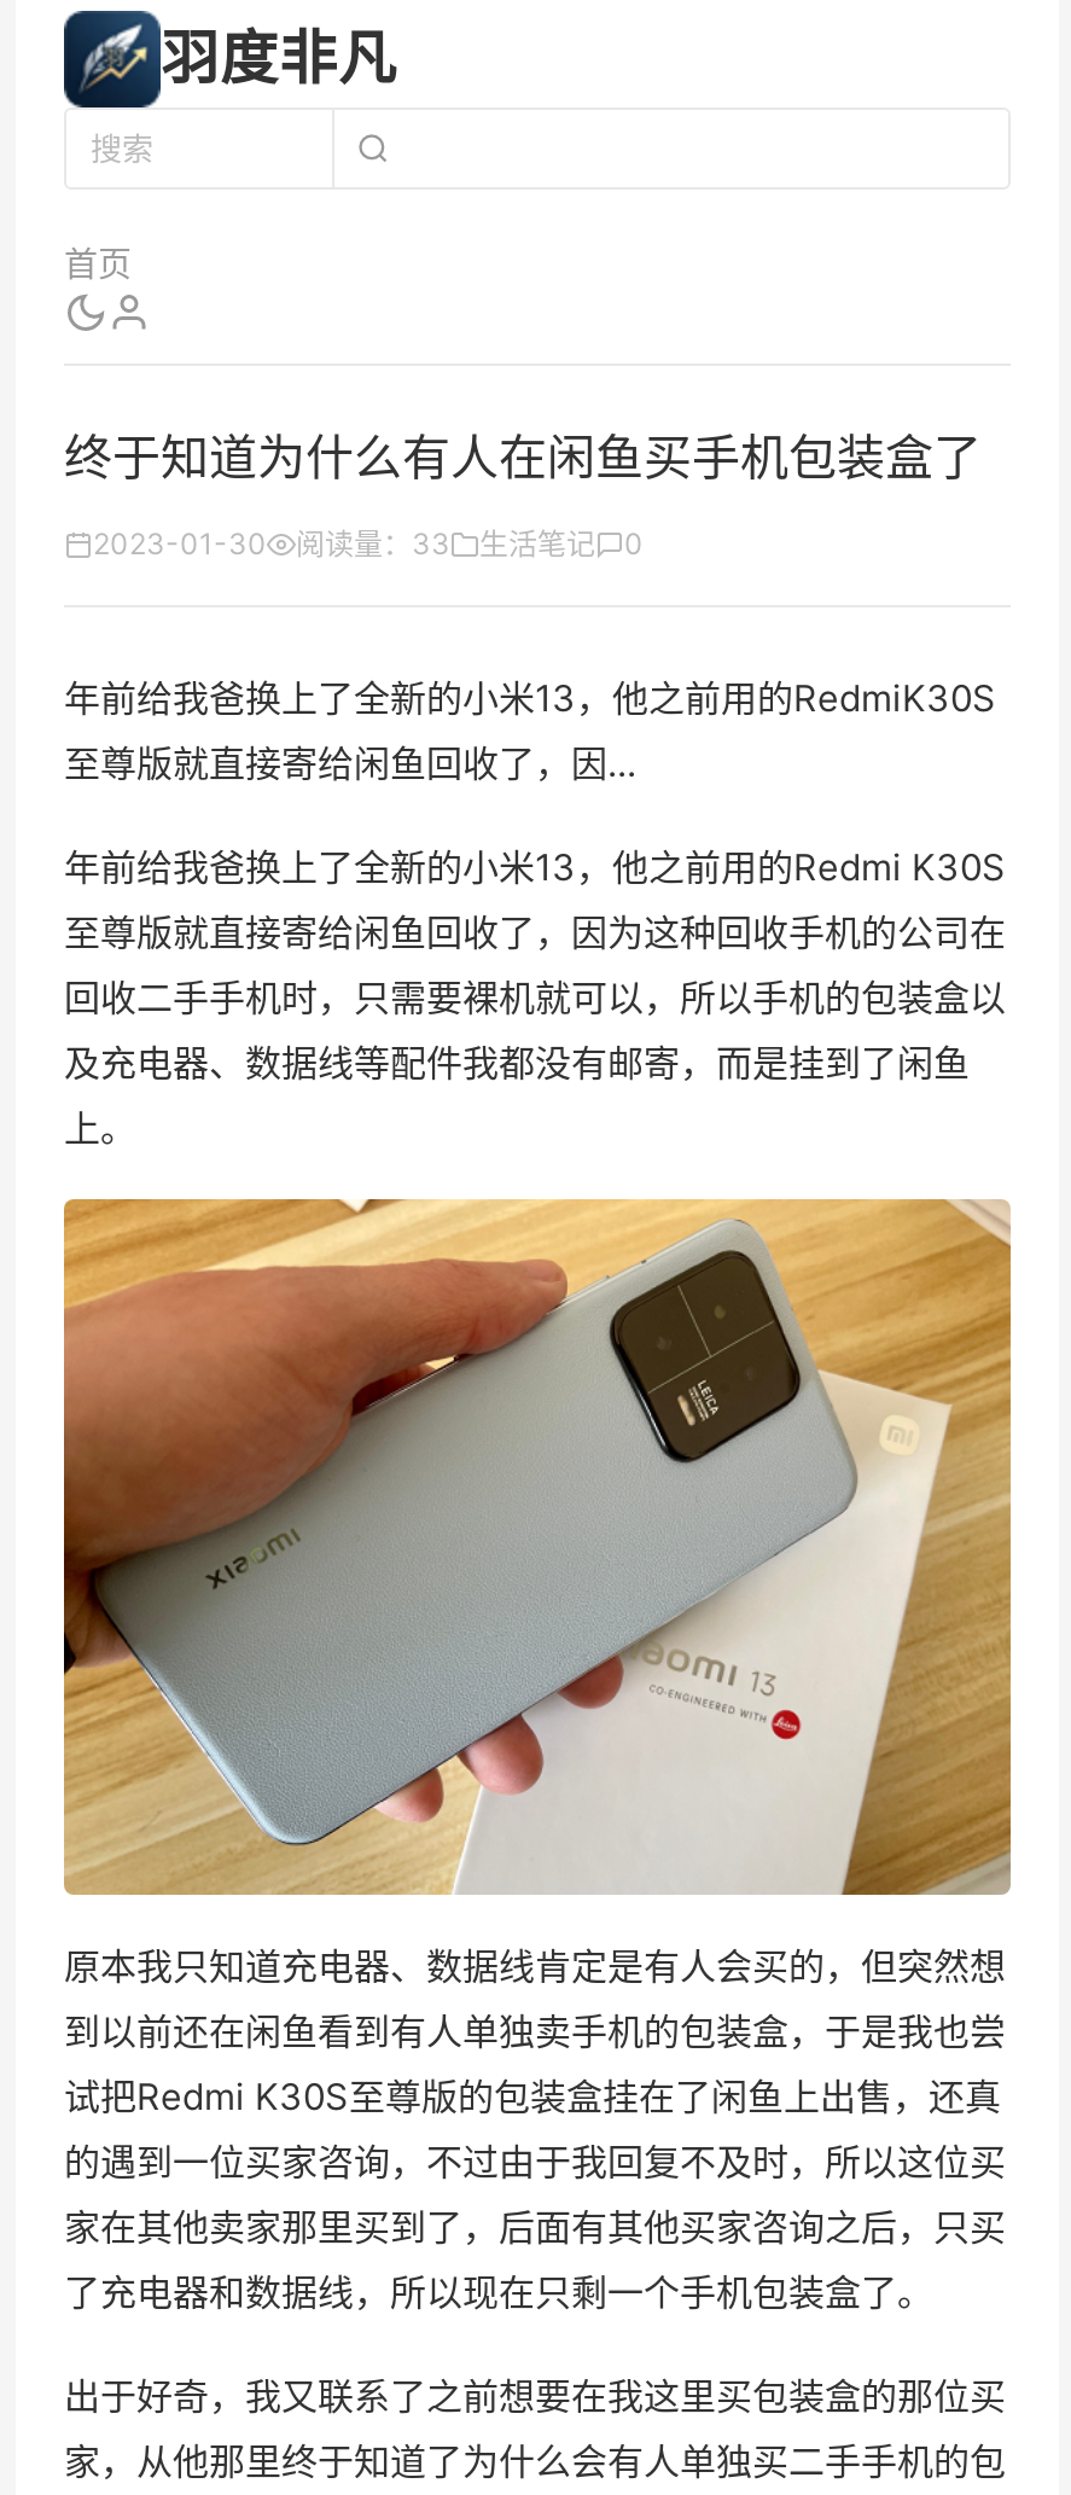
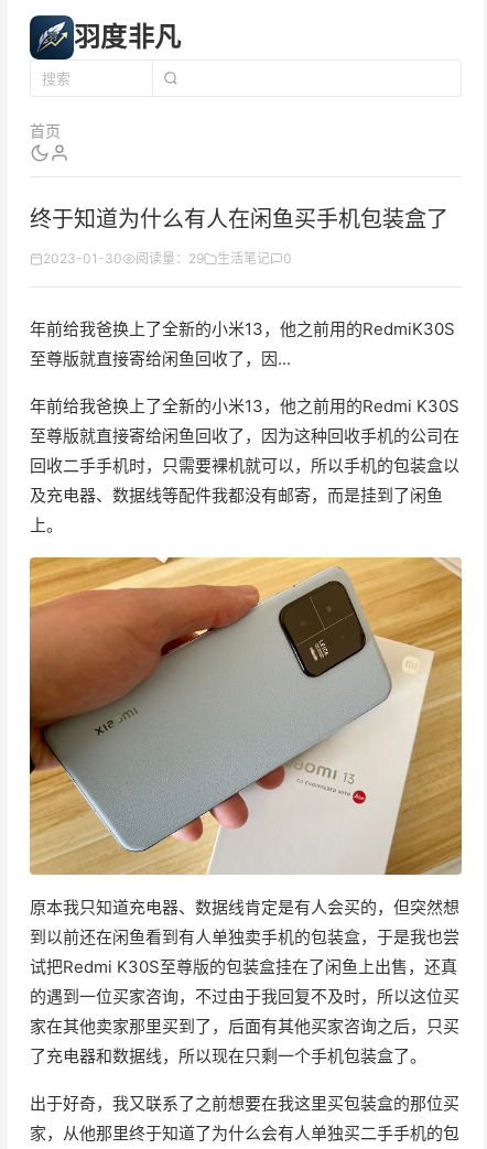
[93,525,644,562] 2023-01-30 阅读量：33 生活笔记 0 -> [43,250,292,267] 2023-01-30 阅读量：29 生活笔记 0

